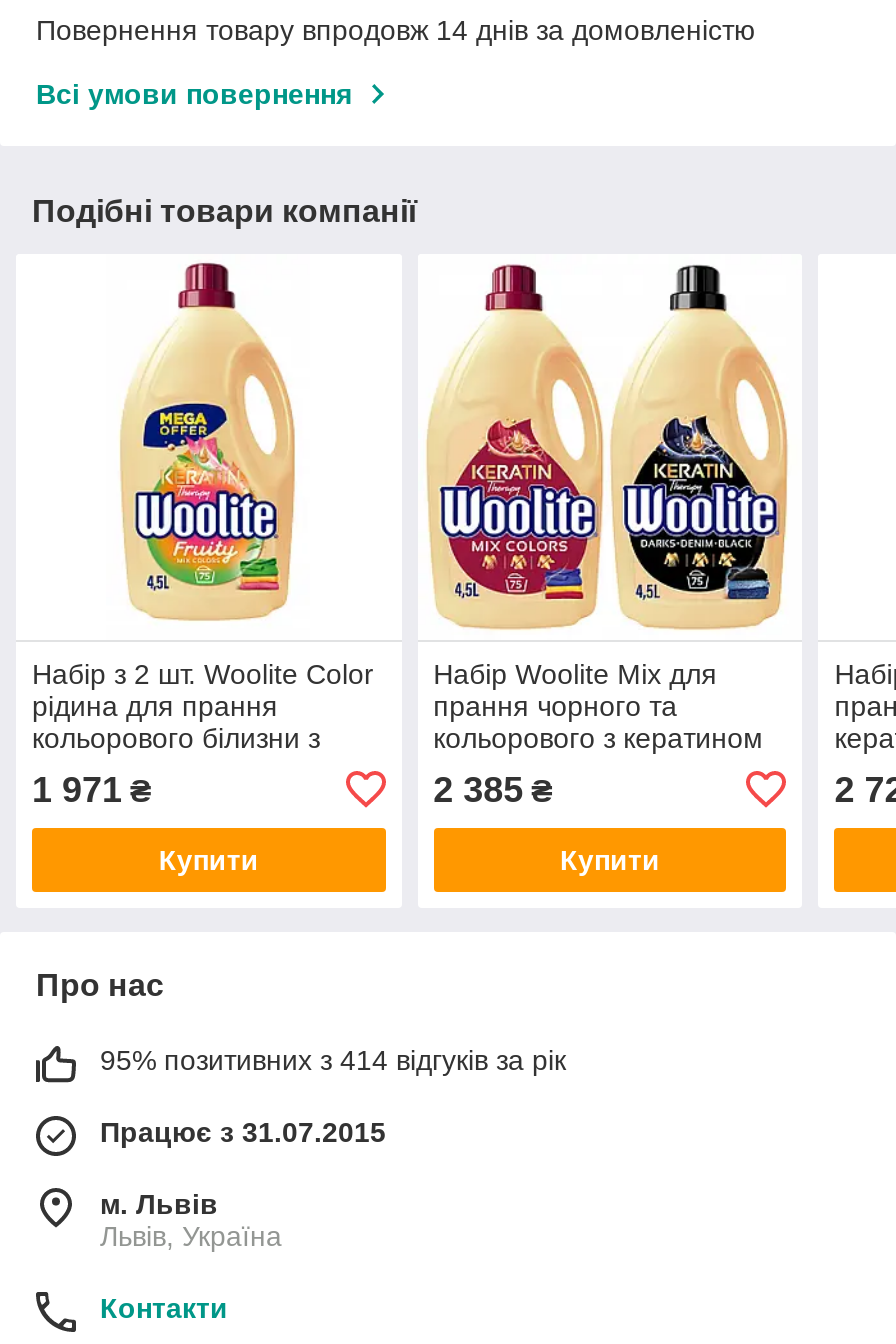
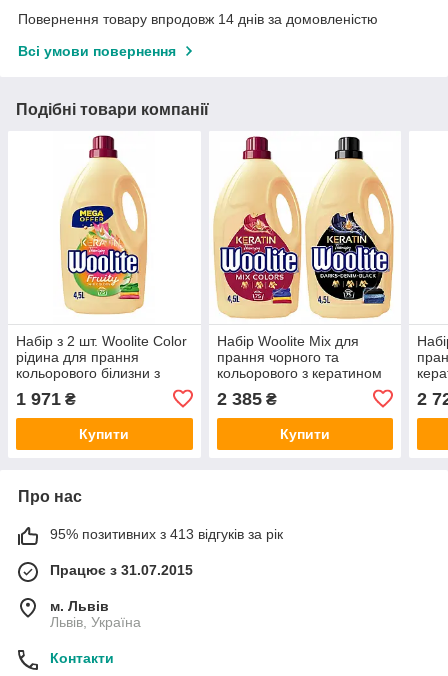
[100,1044,566,1076] 95% позитивних з 414 відгуків за рік -> [50,526,283,542] 95% позитивних з 413 відгуків за рік

